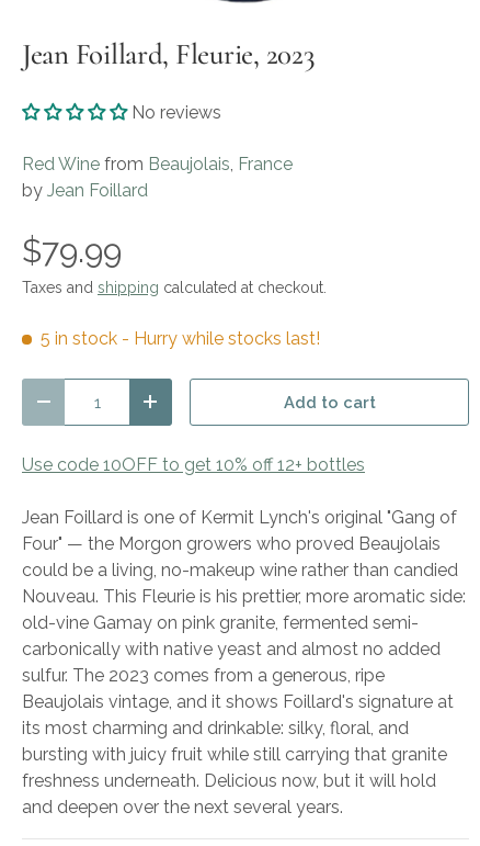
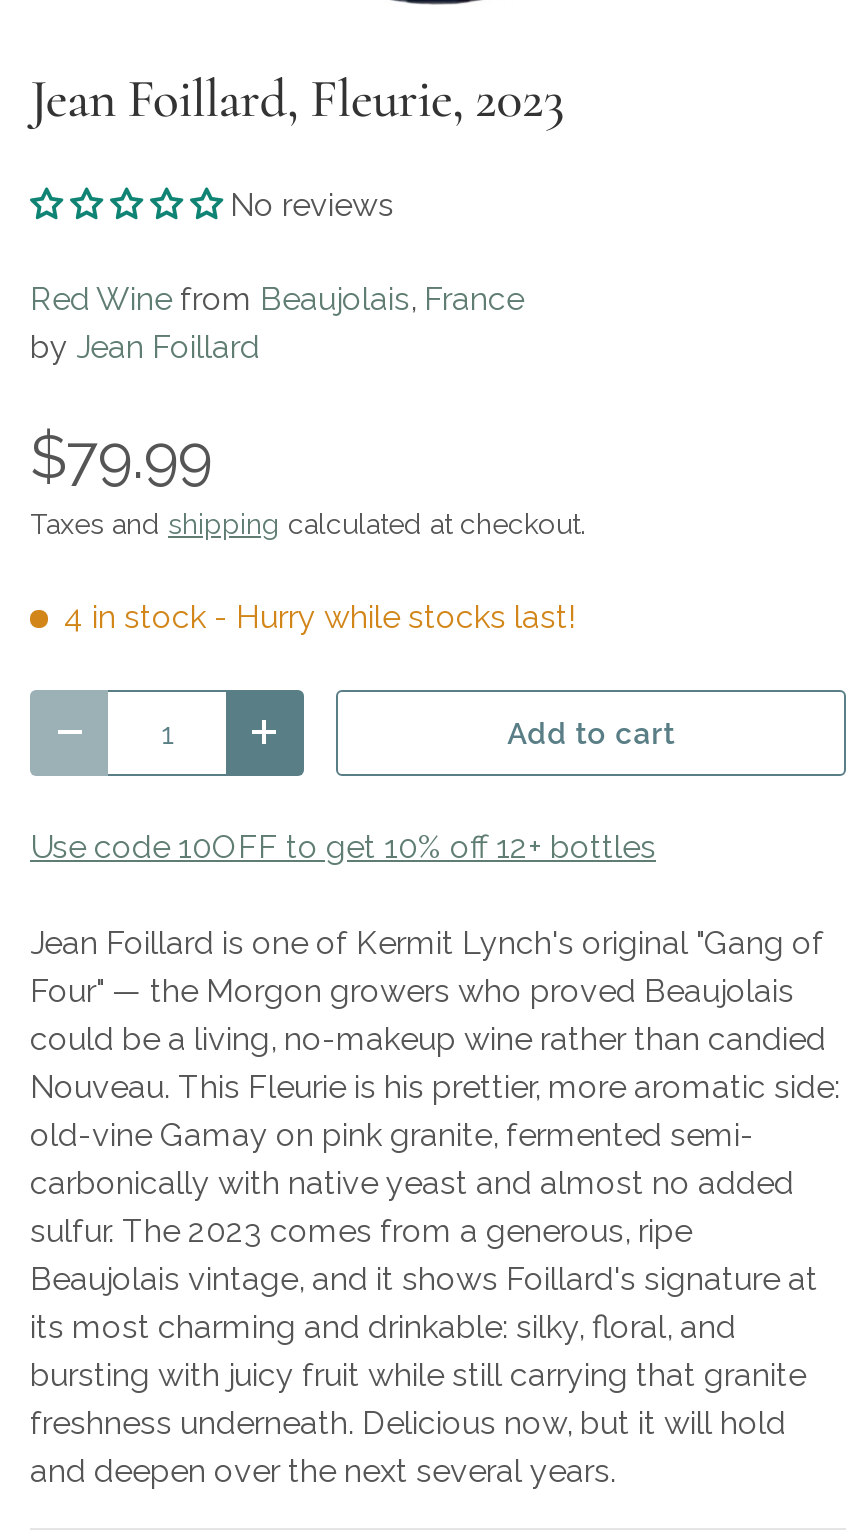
[41,328,320,348] 5 in stock - Hurry while stocks last! -> [64,597,576,635] 4 in stock - Hurry while stocks last!

